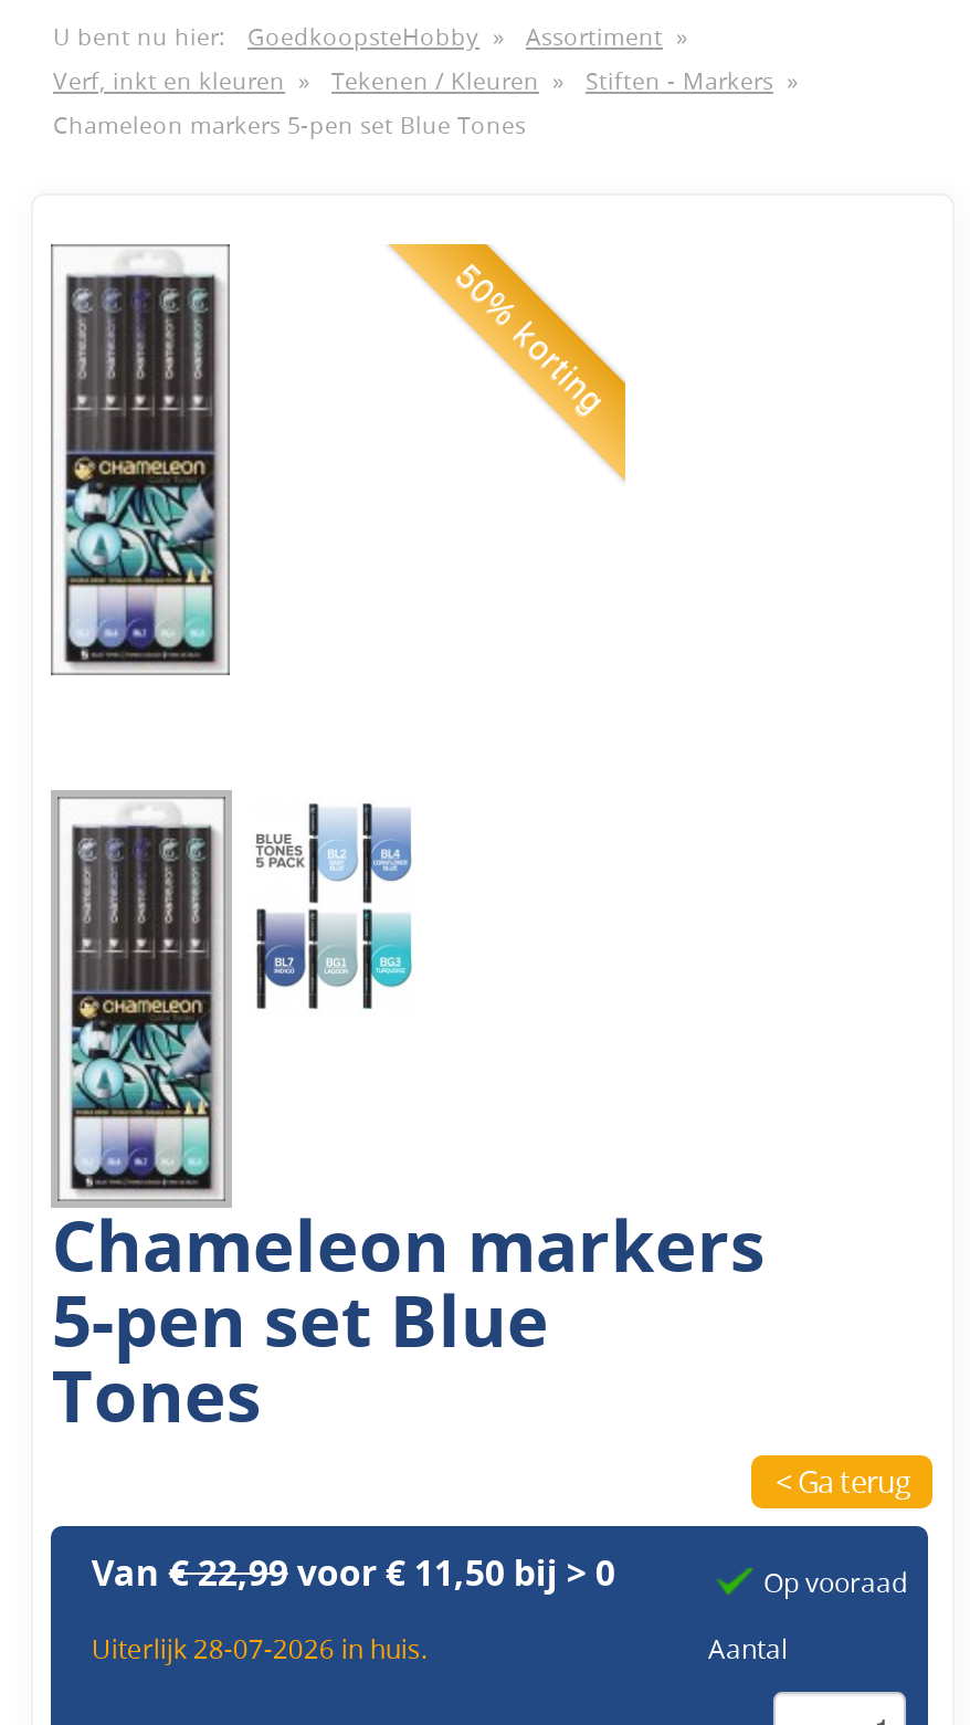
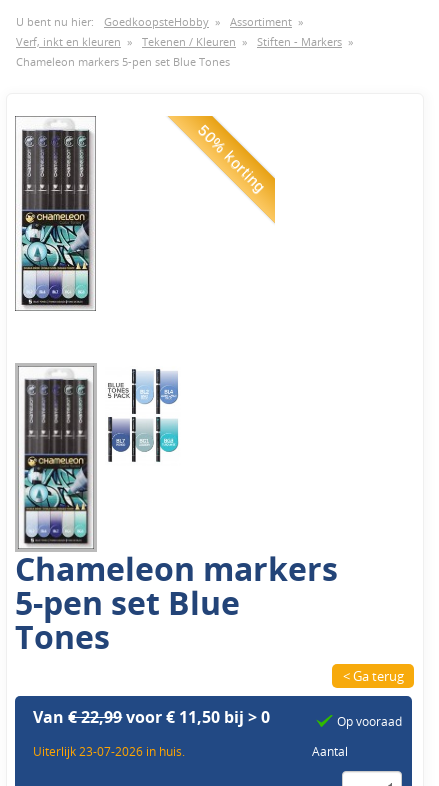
[91,1630,427,1666] Uiterlijk 28-07-2026 in huis. -> [33,743,185,759] Uiterlijk 23-07-2026 in huis.

